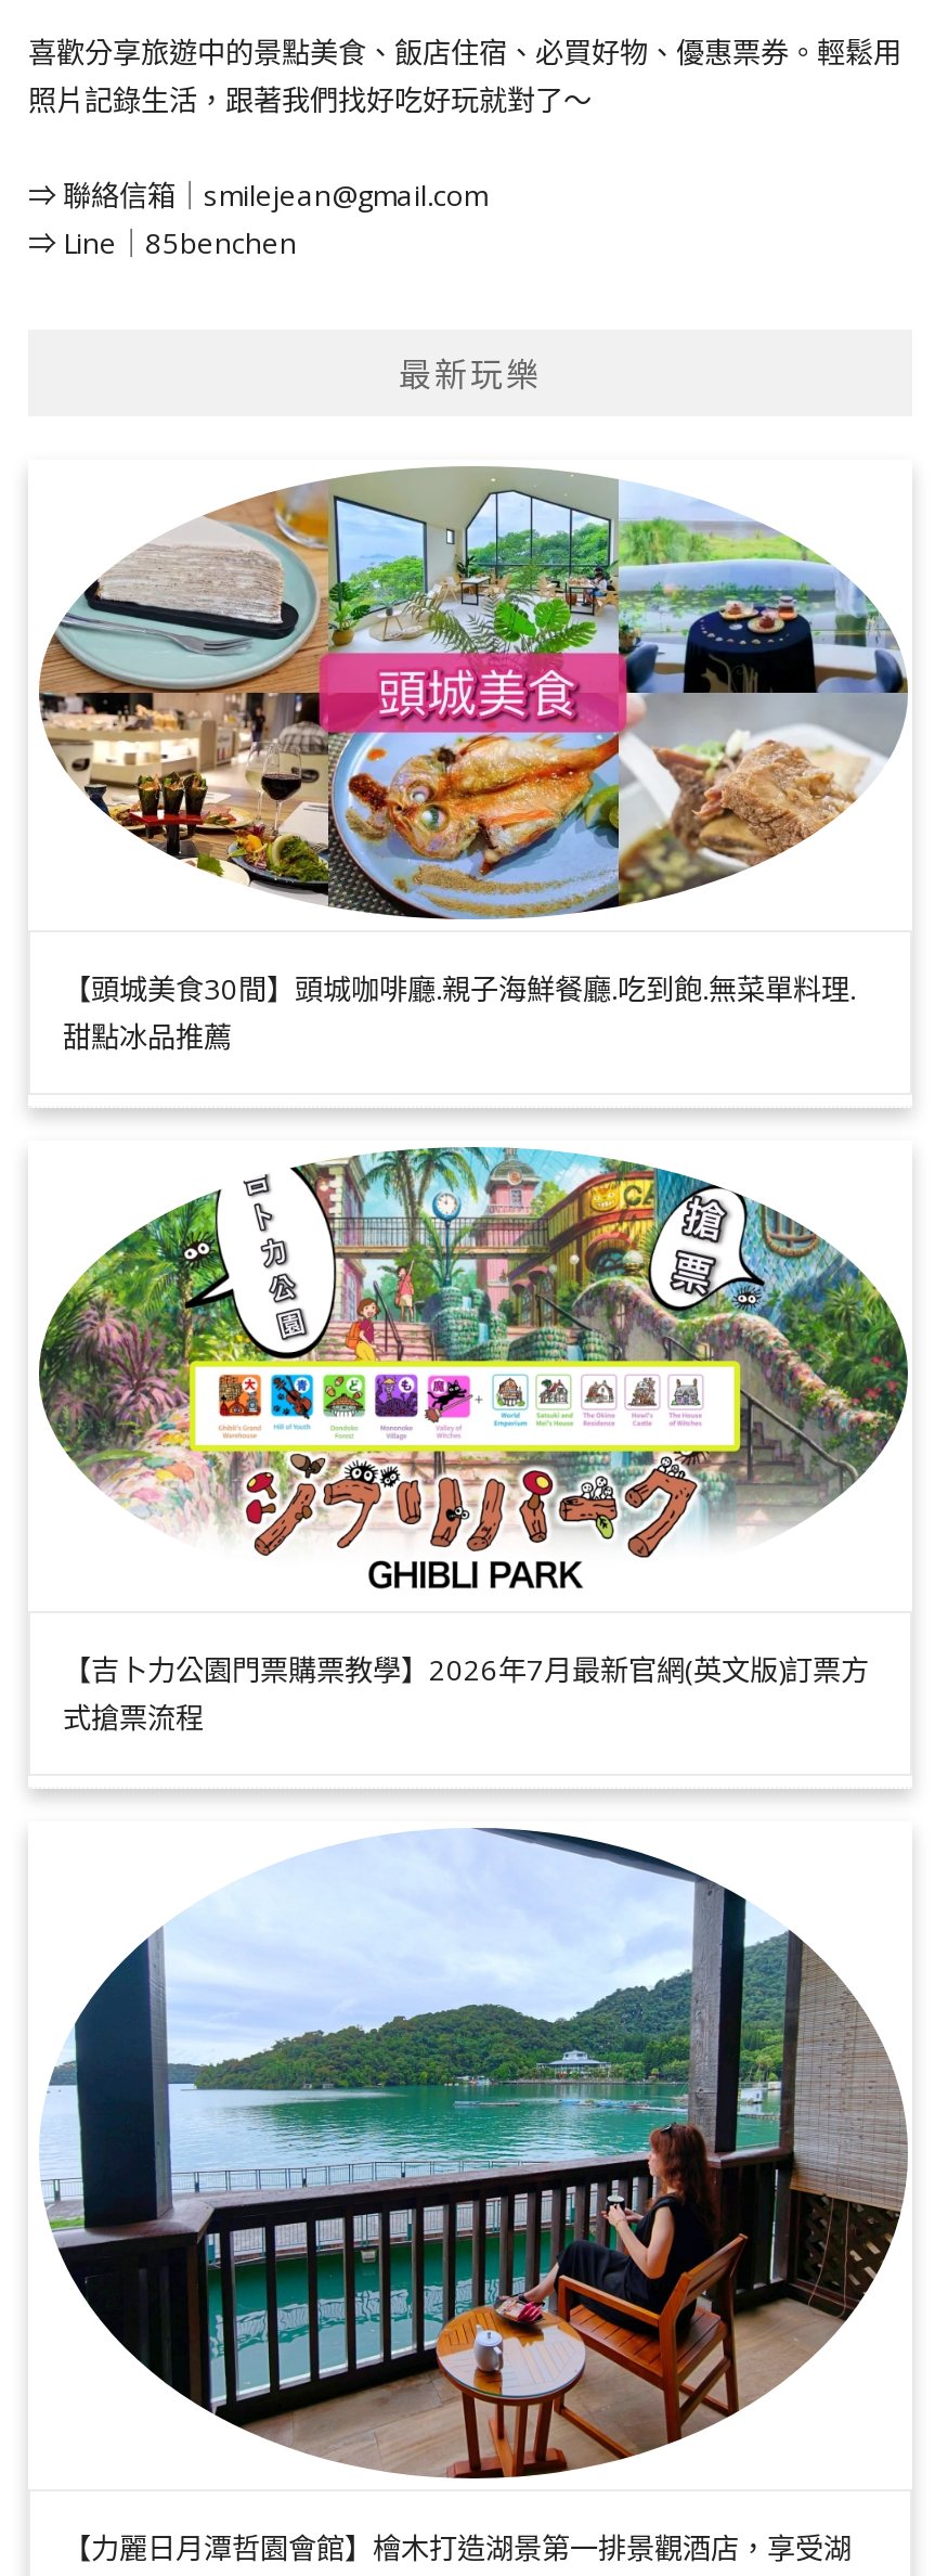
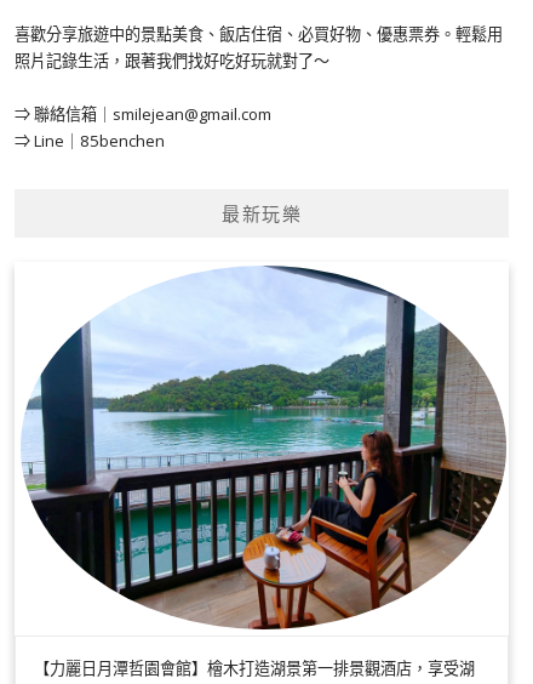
[37,466,910,1055] [image] | 【頭城美食30間】頭城咖啡廳.親子海鮮餐廳.吃到飽.無菜單料理. | 甜點冰品推薦 -> none
[37,1145,910,1736] [image] | 【吉卜力公園門票購票教學】2026年7月最新官網(英文版)訂票方 | 式搶票流程 -> none

